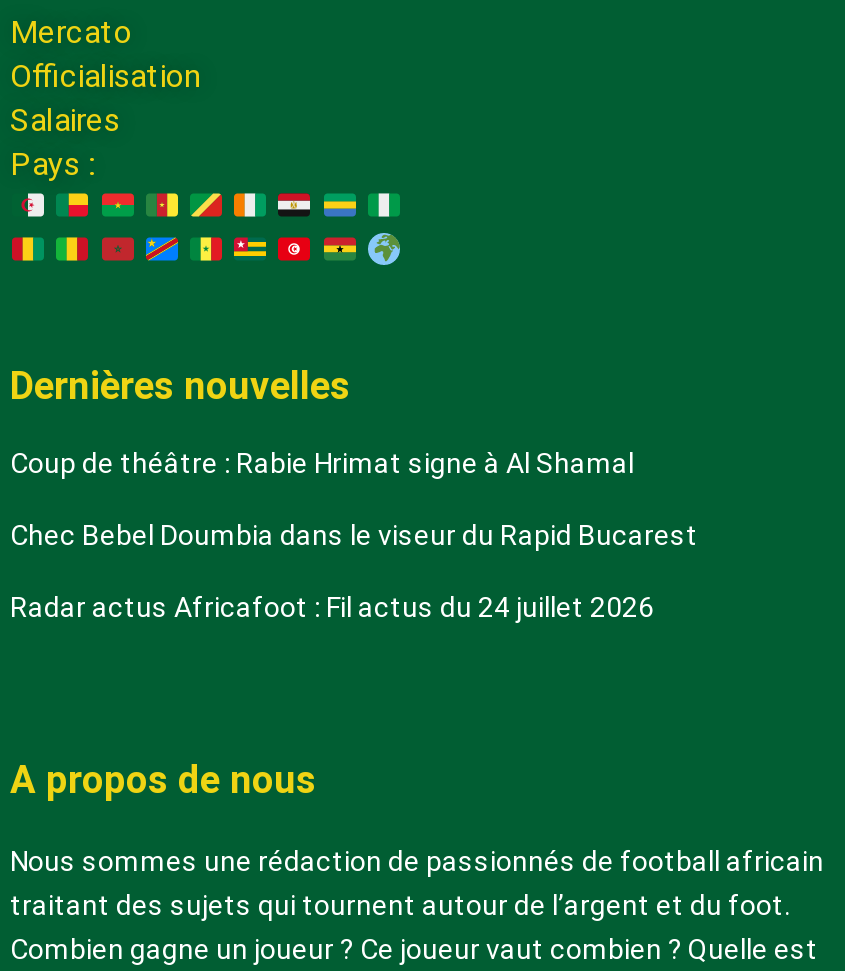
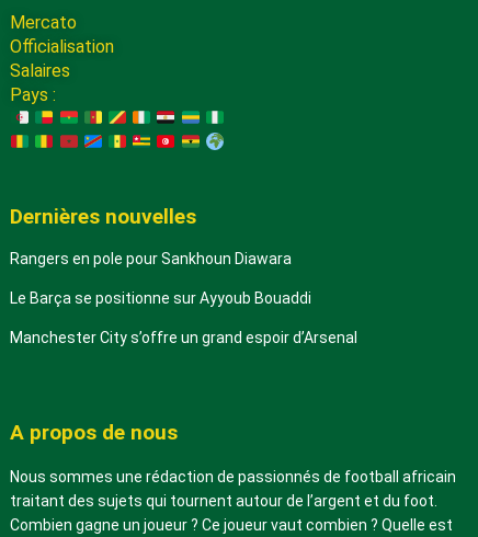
[10,447,634,479] Coup de théâtre : Rabie Hrimat signe à Al Shamal -> [10,250,292,267] Rangers en pole pour Sankhoun Diawara
[10,519,698,551] Chec Bebel Doumbia dans le viseur du Rapid Bucarest -> [10,289,311,307] Le Barça se positionne sur Ayyoub Bouaddi
[10,591,654,623] Radar actus Africafoot : Fil actus du 24 juillet 2026 -> [10,329,357,346] Manchester City s’offre un grand espoir d’Arsenal

